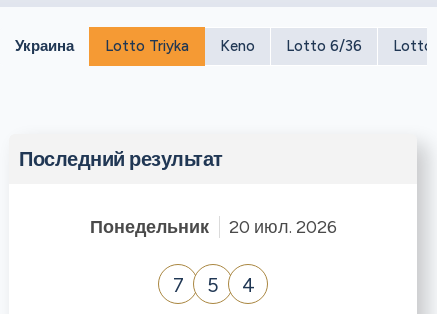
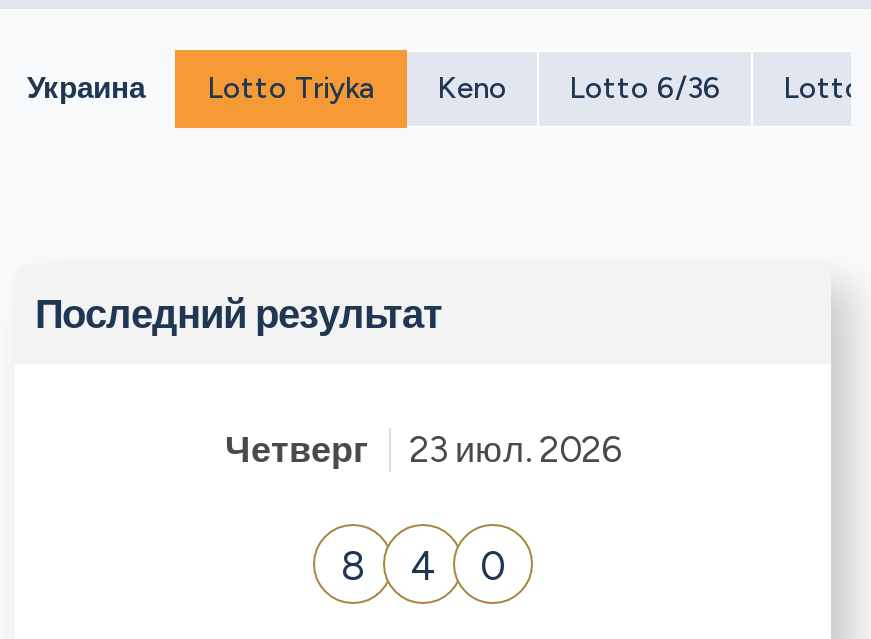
[89,215,336,237] Понедельник | 20 июл. 2026 -> [225,427,621,471] Четверг | 23 июл. 2026
[172,272,219,296] 7 | 5 -> [341,541,365,589] 8
none -> [480,541,506,589] 0

